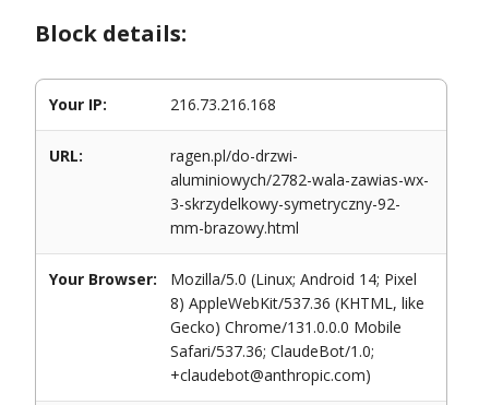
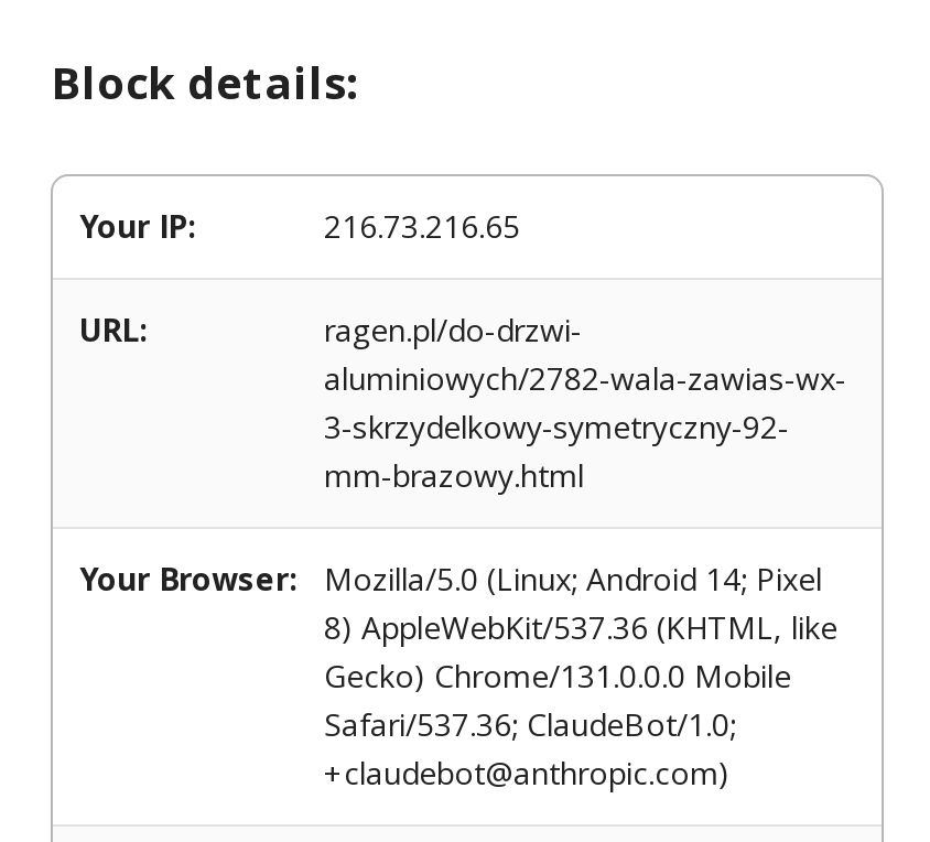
[170,94,276,115] 216.73.216.168 -> [324,205,520,247] 216.73.216.65

